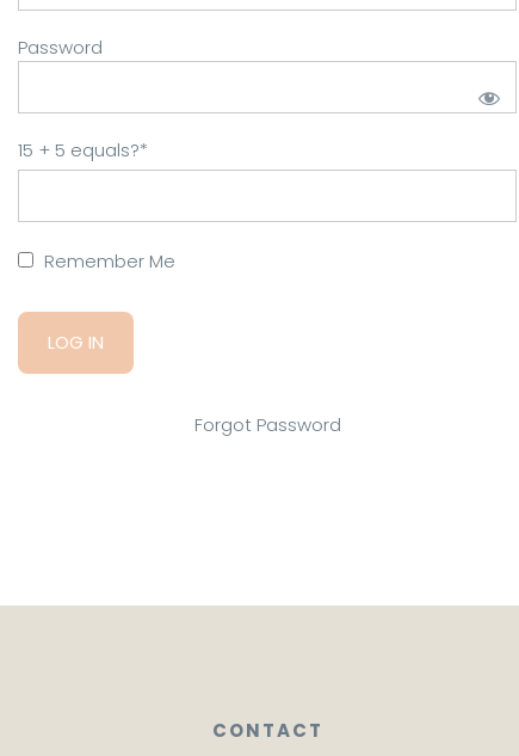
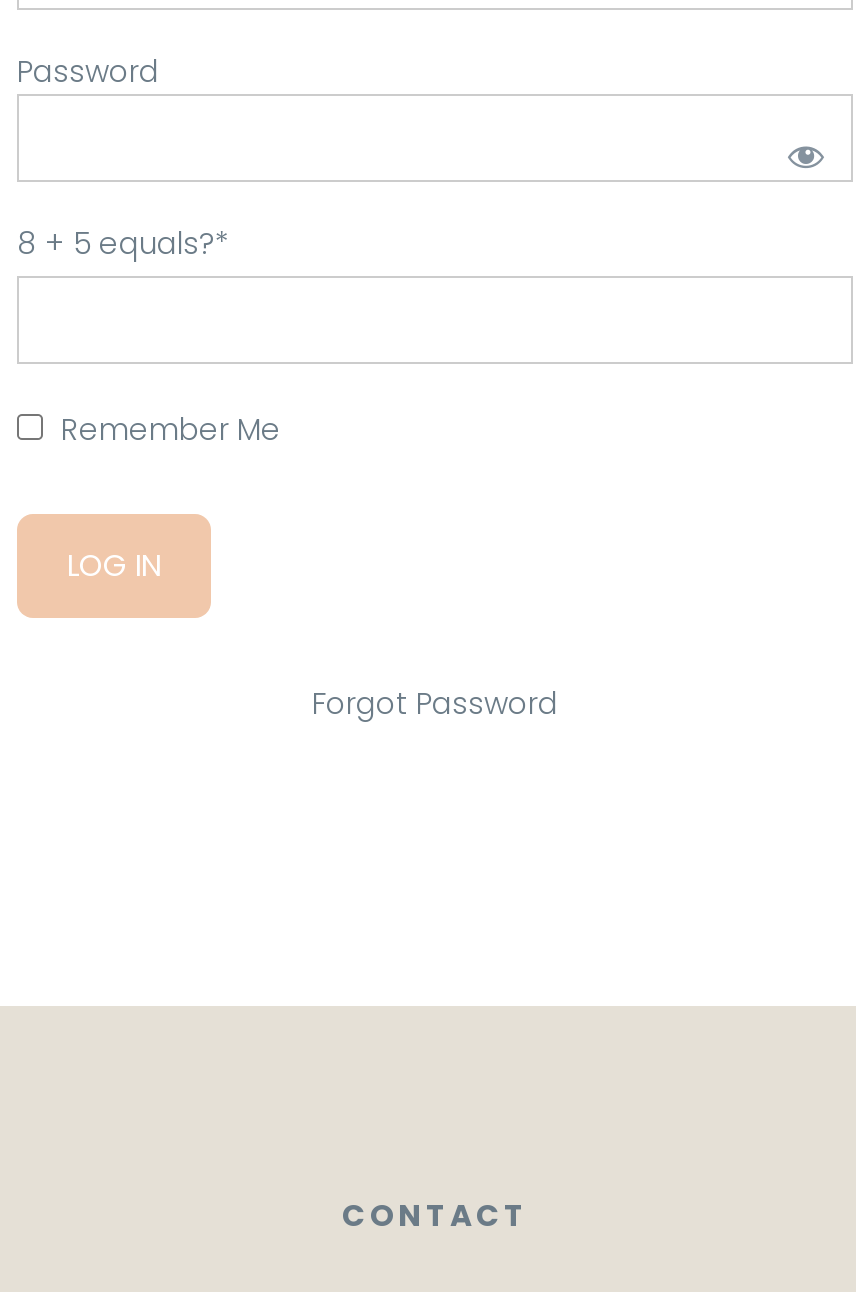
[18,137,148,162] 15 + 5 equals?* -> [17,222,229,264] 8 + 5 equals?*

